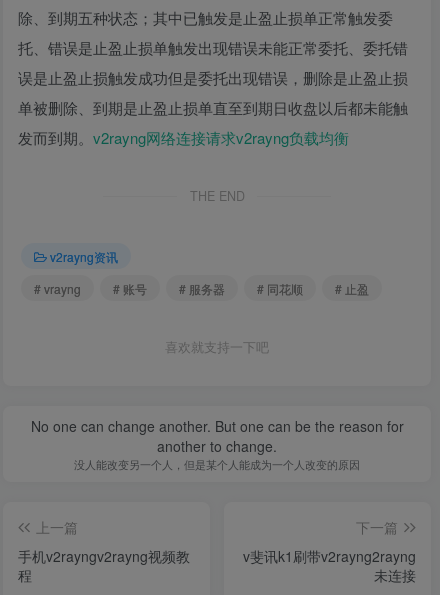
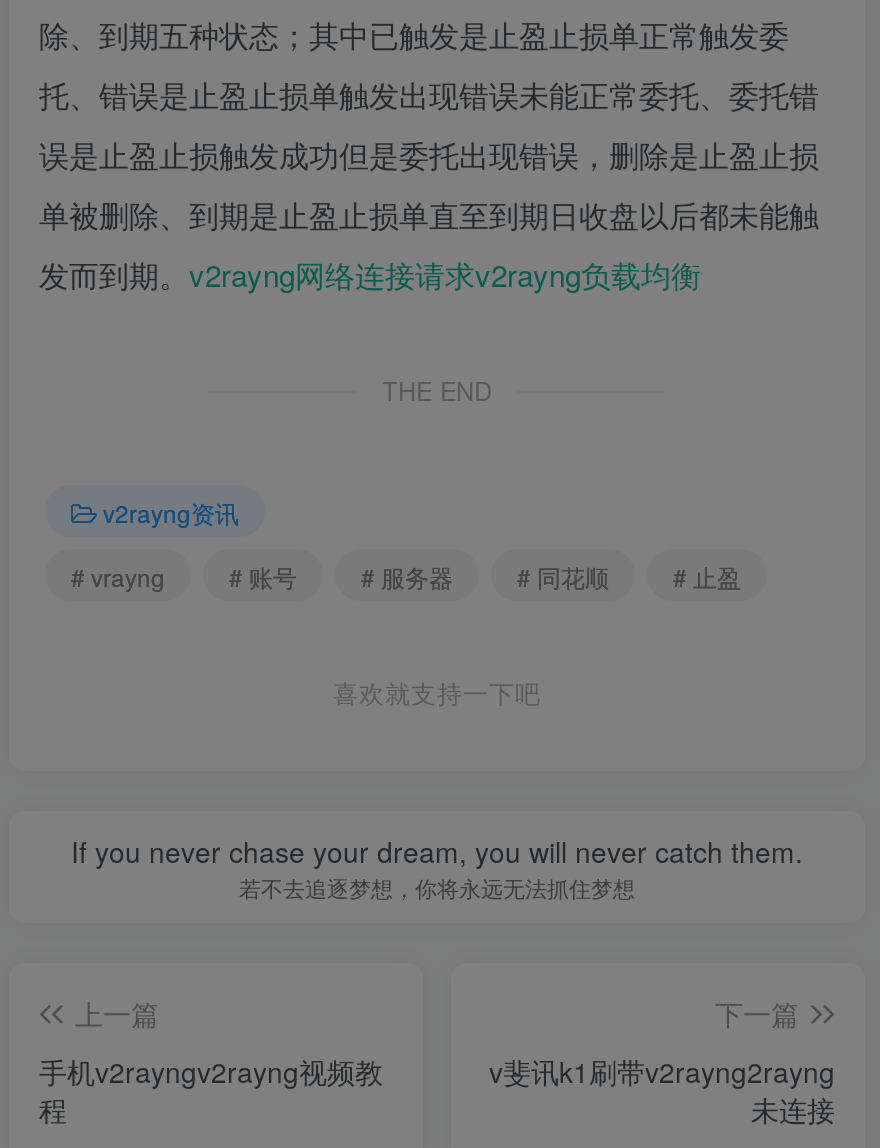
[30,416,403,472] No one can change another. But one can be the reason for | another to change. | 没人能改变另一个人，但是某个人能成为一个人改变的原因 -> [71,832,803,904] If you never chase your dream, you will never catch them. | 若不去追逐梦想，你将永远无法抓住梦想

